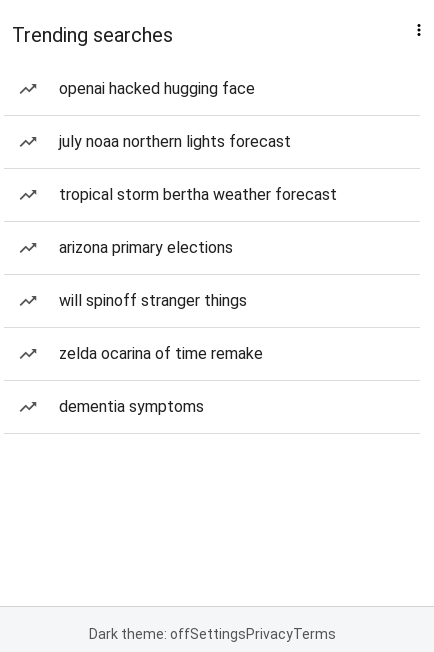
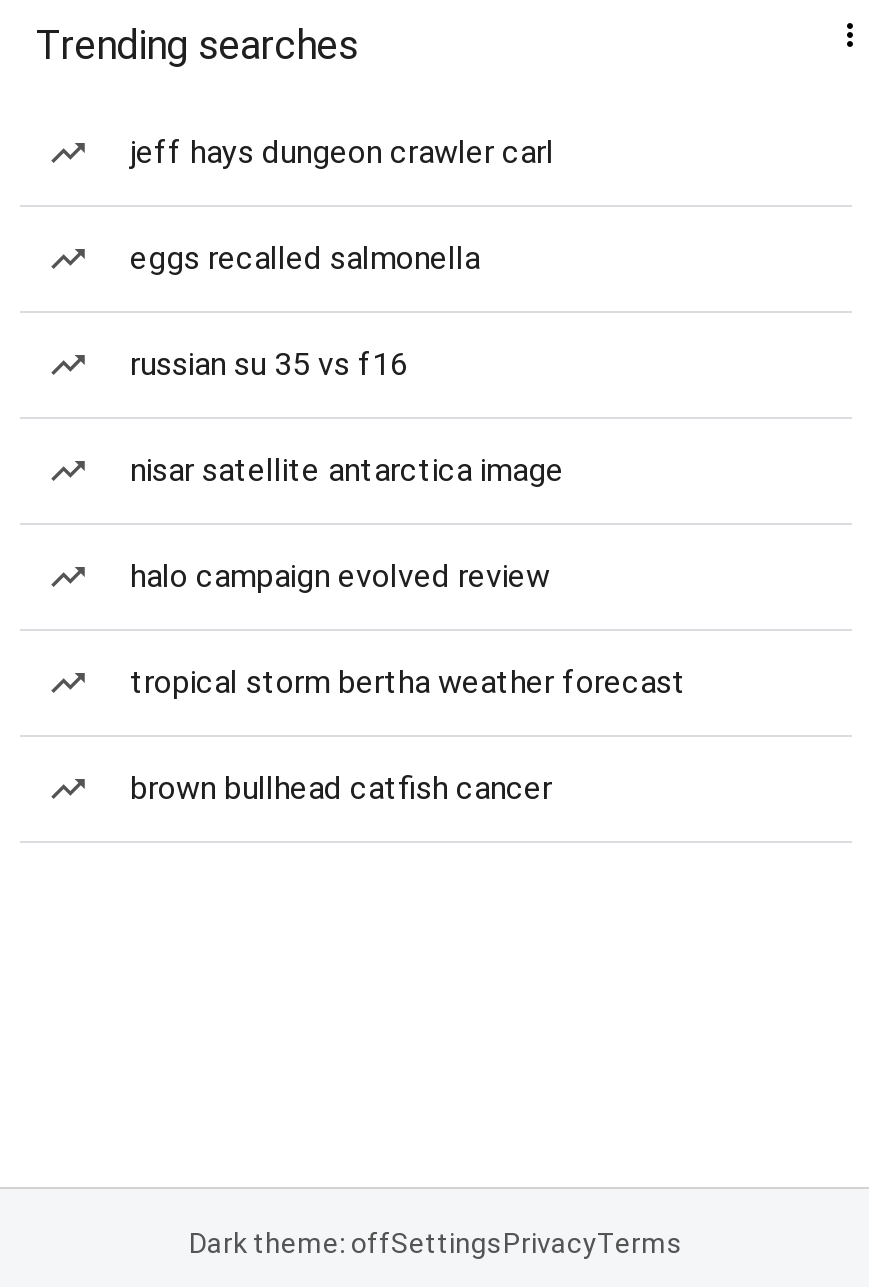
[59,79,291,151] openai hacked hugging face | july noaa northern lights forecast -> [130,133,564,595] jeff hays dungeon crawler carl | eggs recalled salmonella | russian su 35 vs f16 | nisar satellite antarctica image | halo campaign evolved review
moved [59,185,337,204] -> [130,663,686,701]: tropical storm bertha weather forecast
[59,238,263,416] arizona primary elections | will spinoff stranger things | zelda ocarina of time remake | dementia symptoms -> [130,769,552,807] brown bullhead catfish cancer

